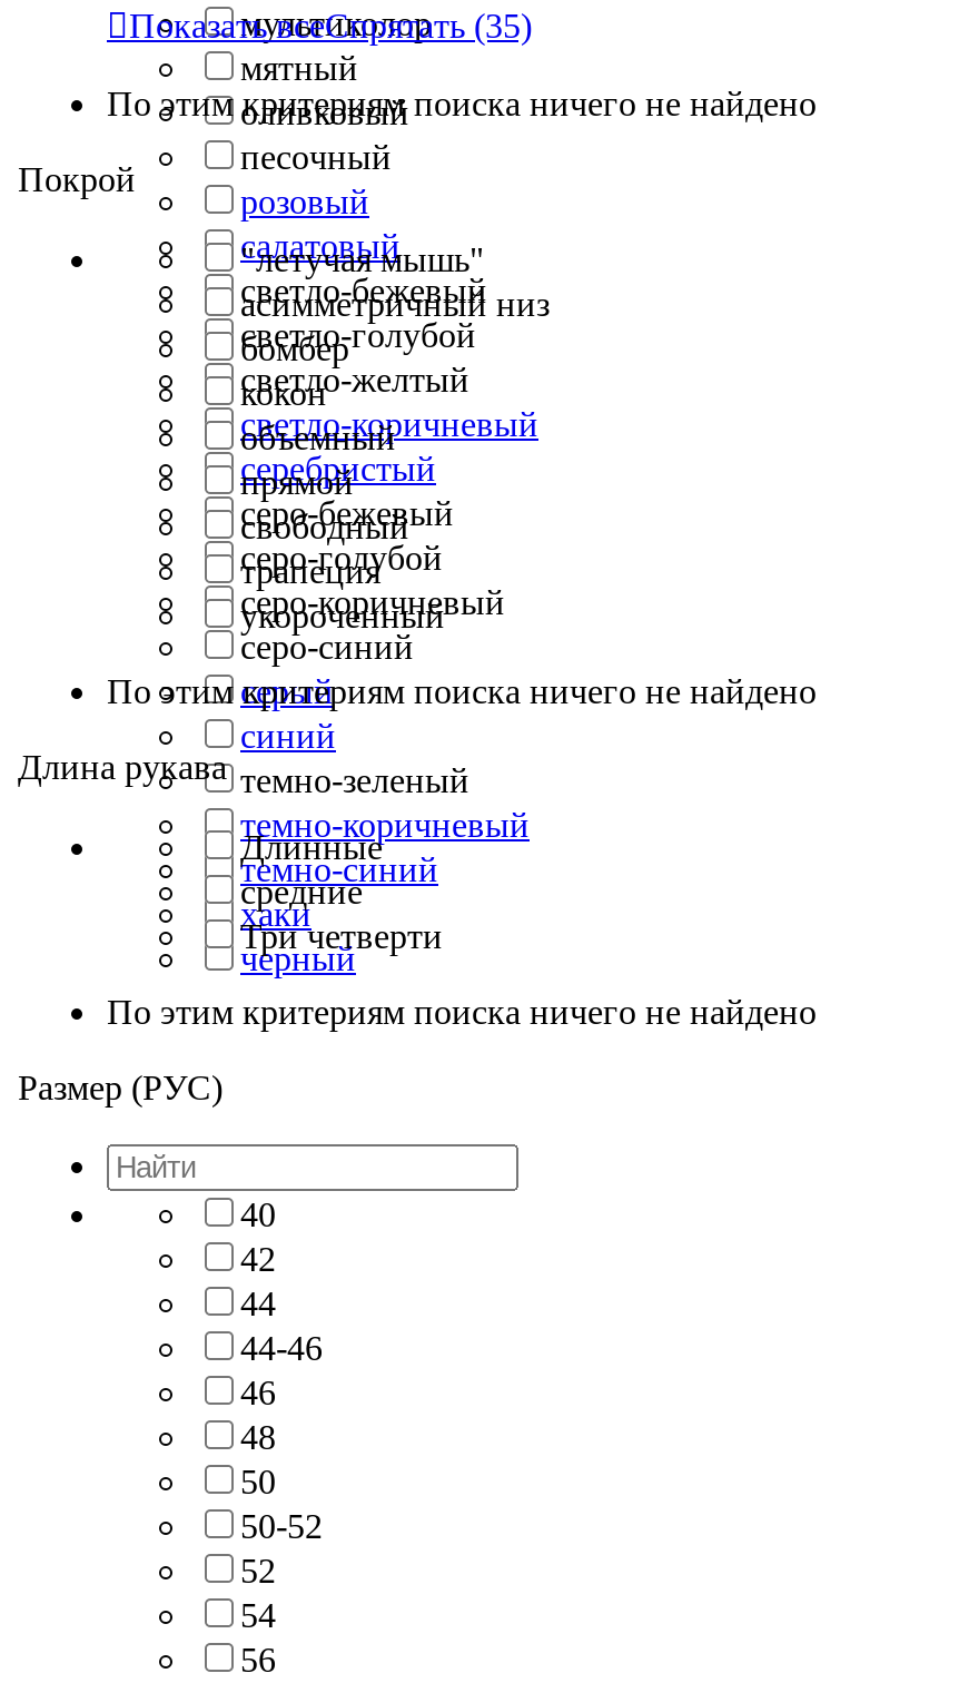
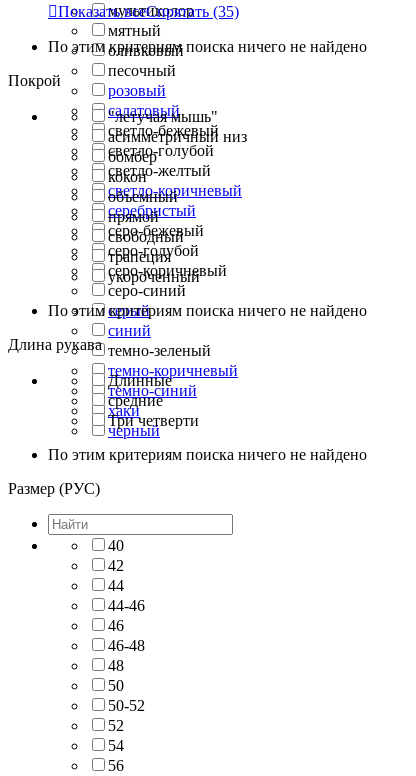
none -> [108,637,145,654] 46-48

